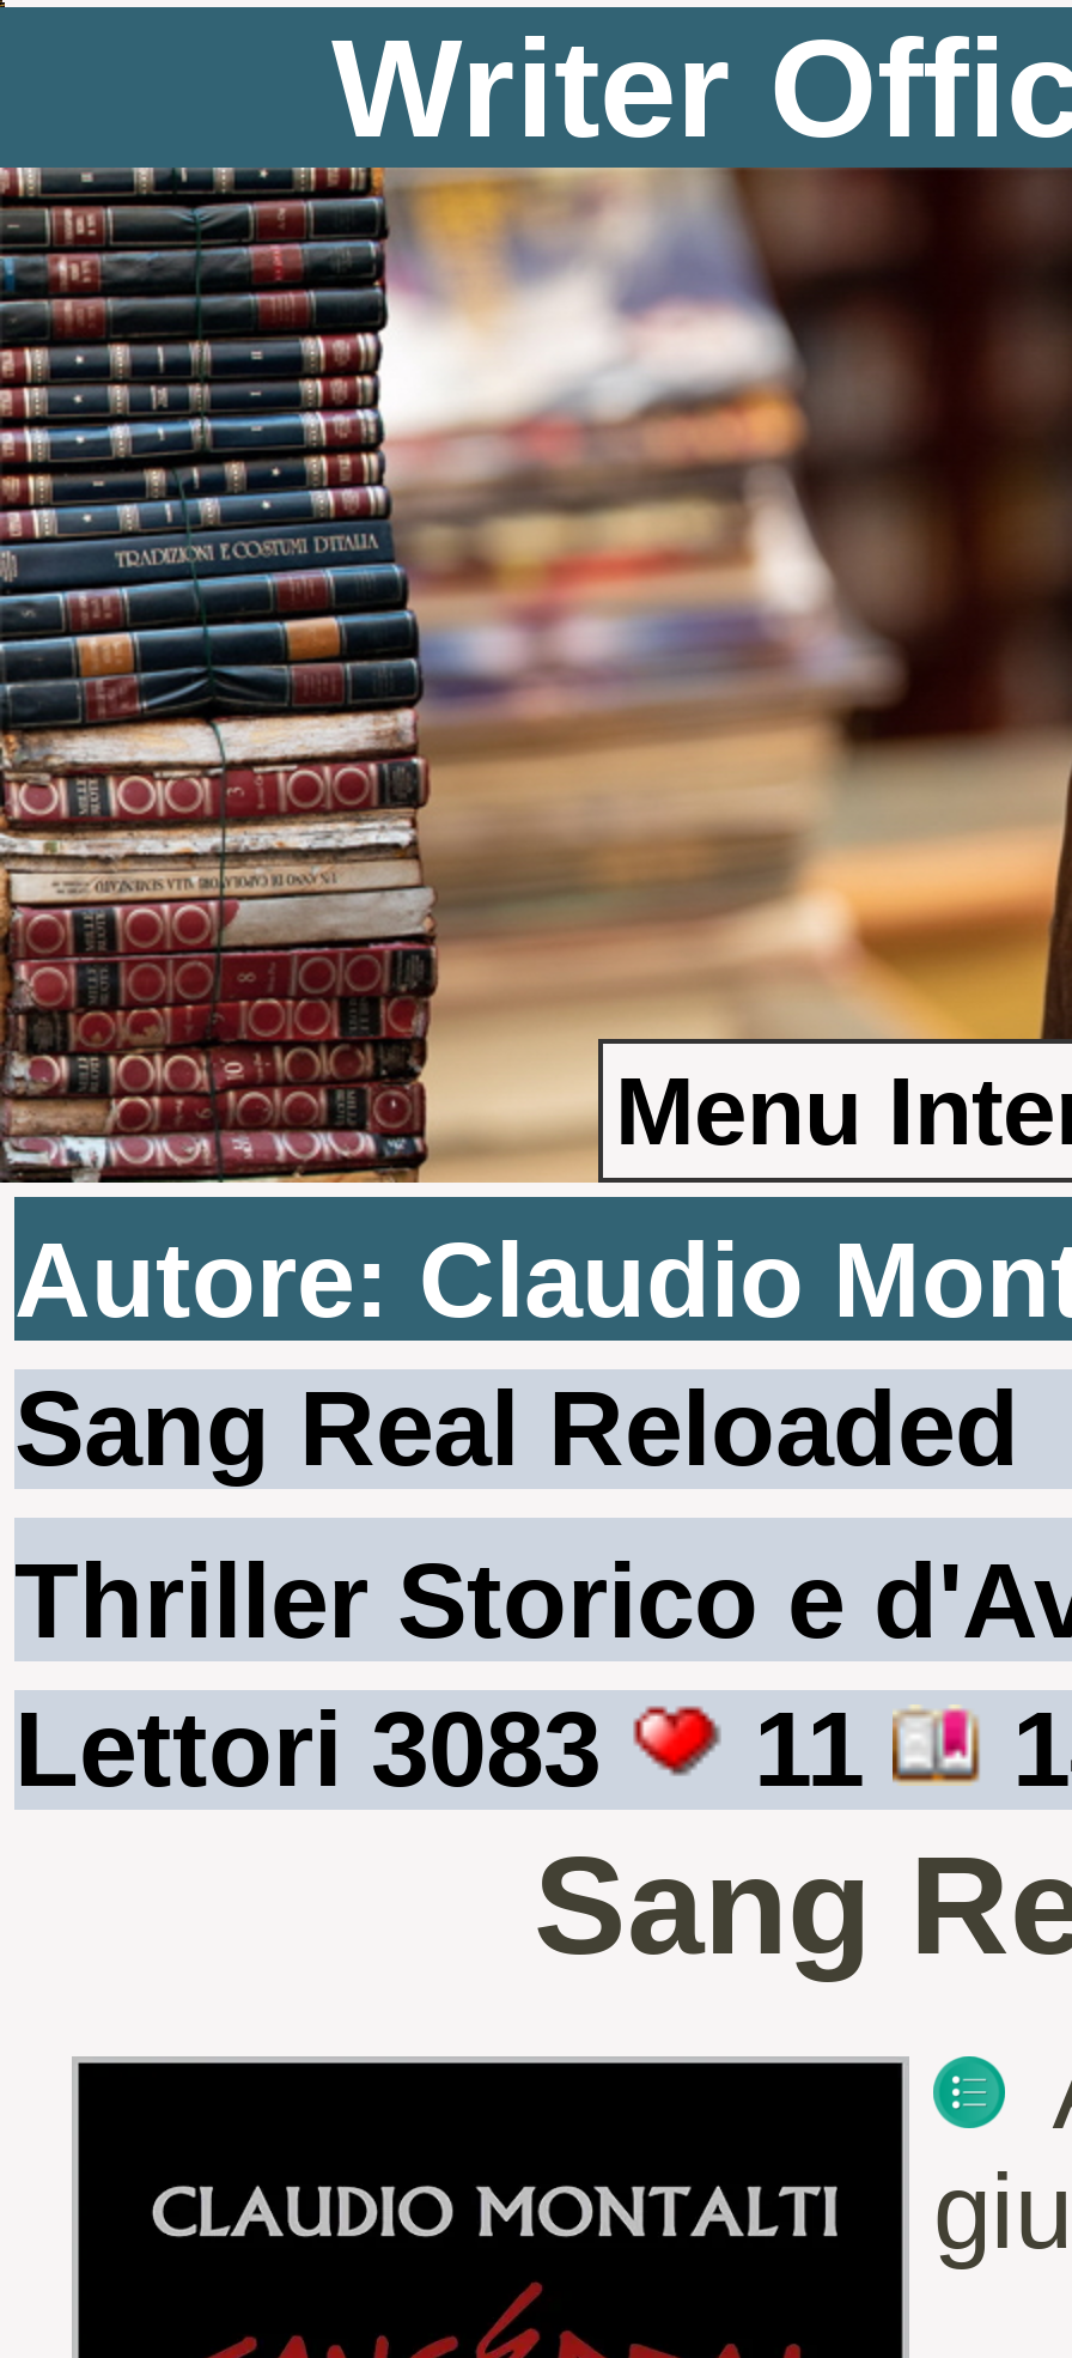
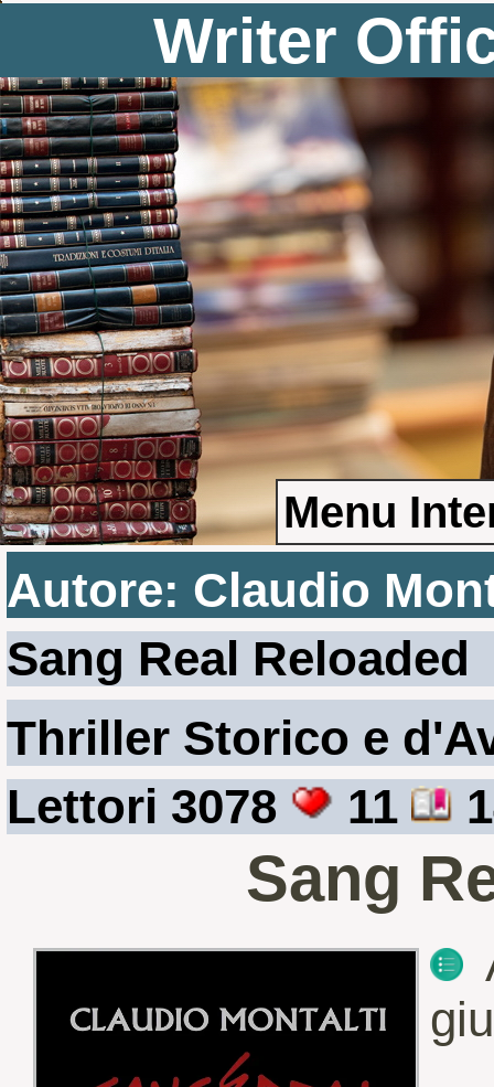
[14,1690,629,1807] Lettori 3083 -> [7,779,290,833] Lettori 3078

